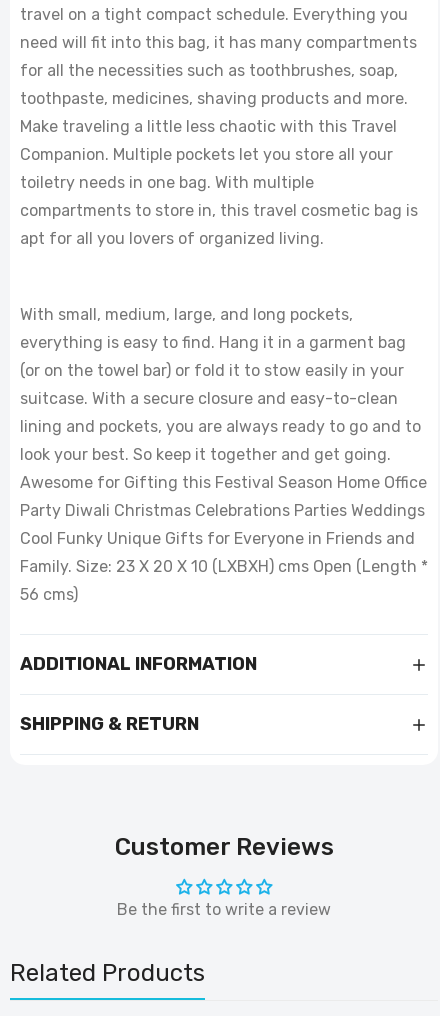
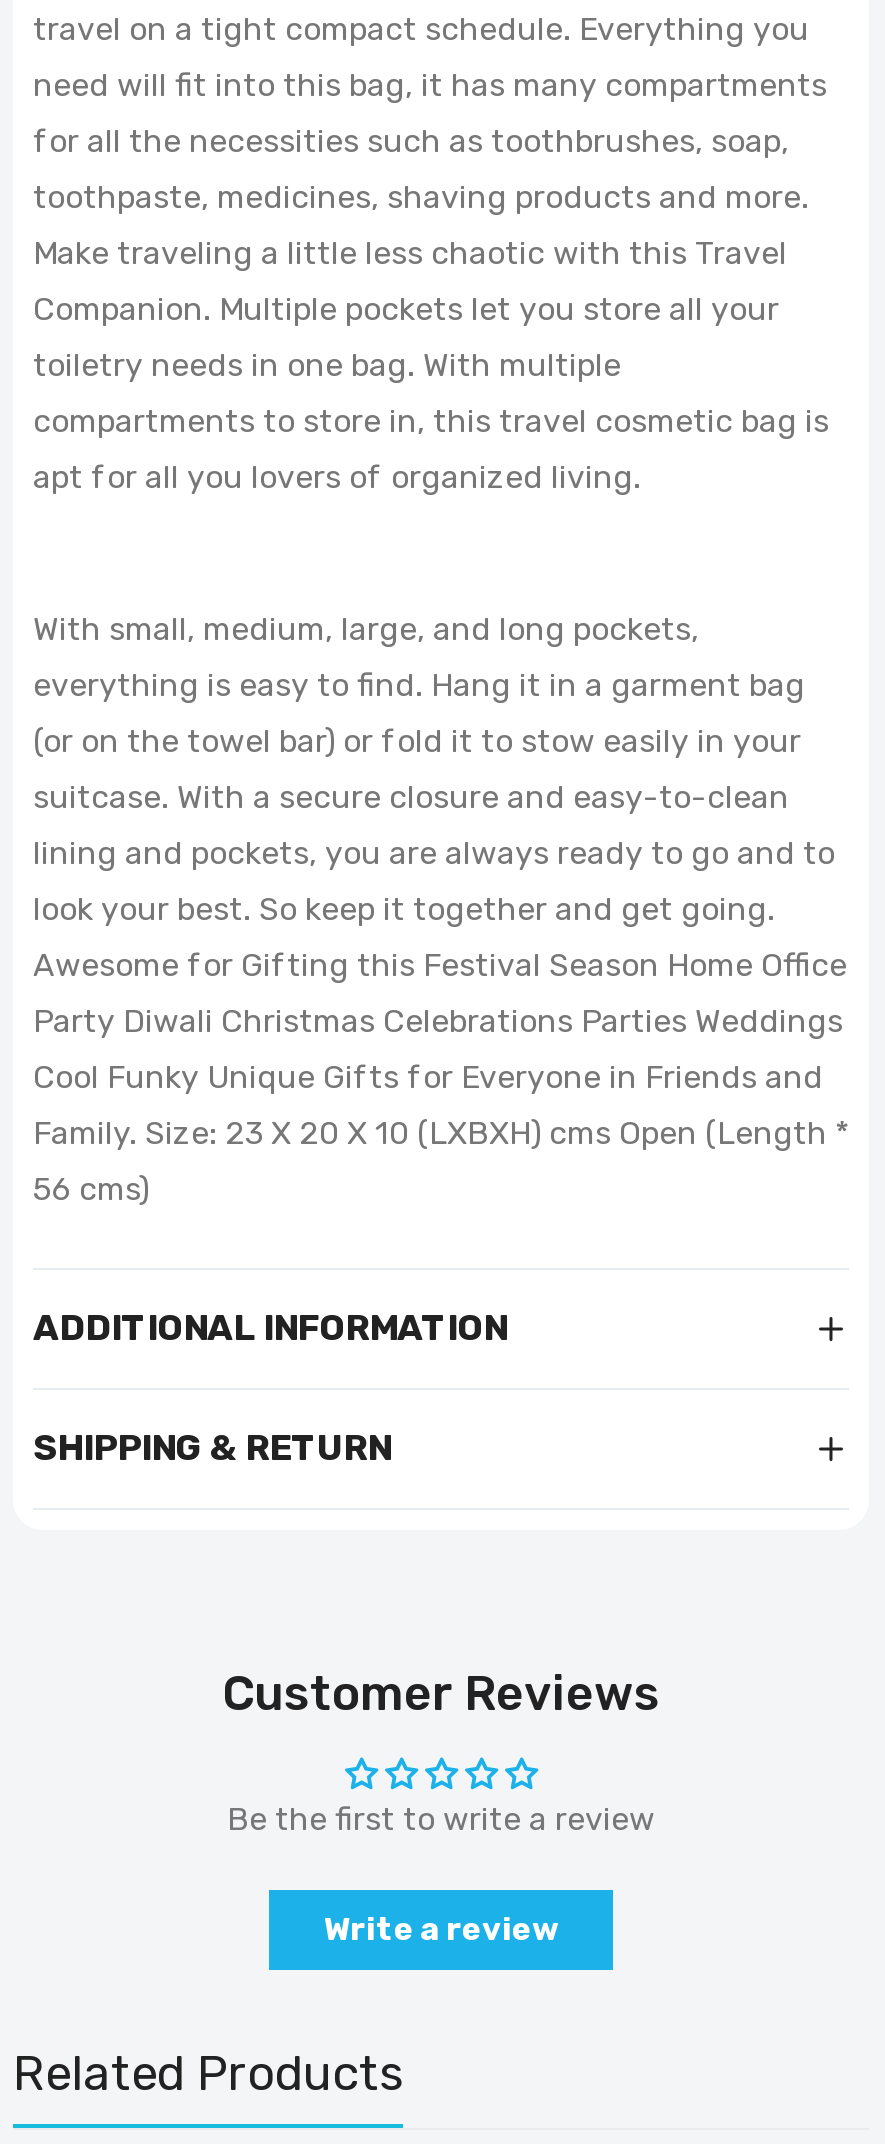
none -> [324,1909,558,1947] Write a review

